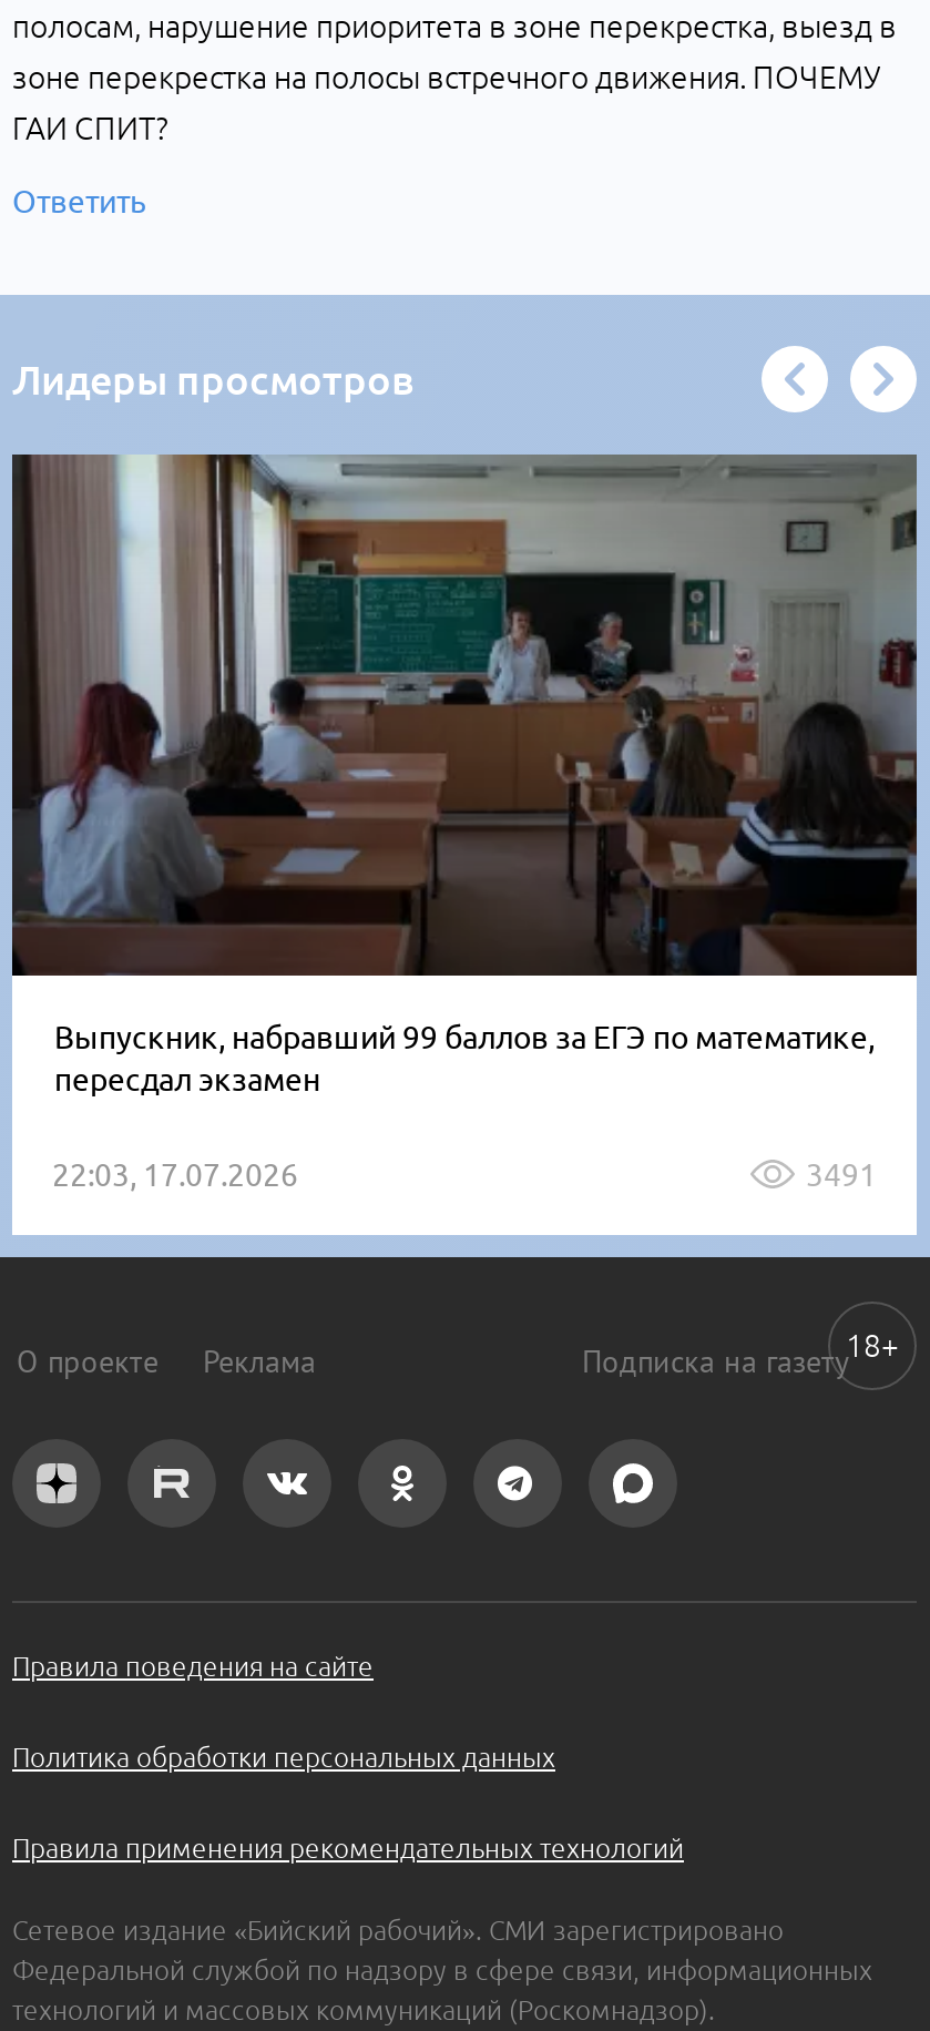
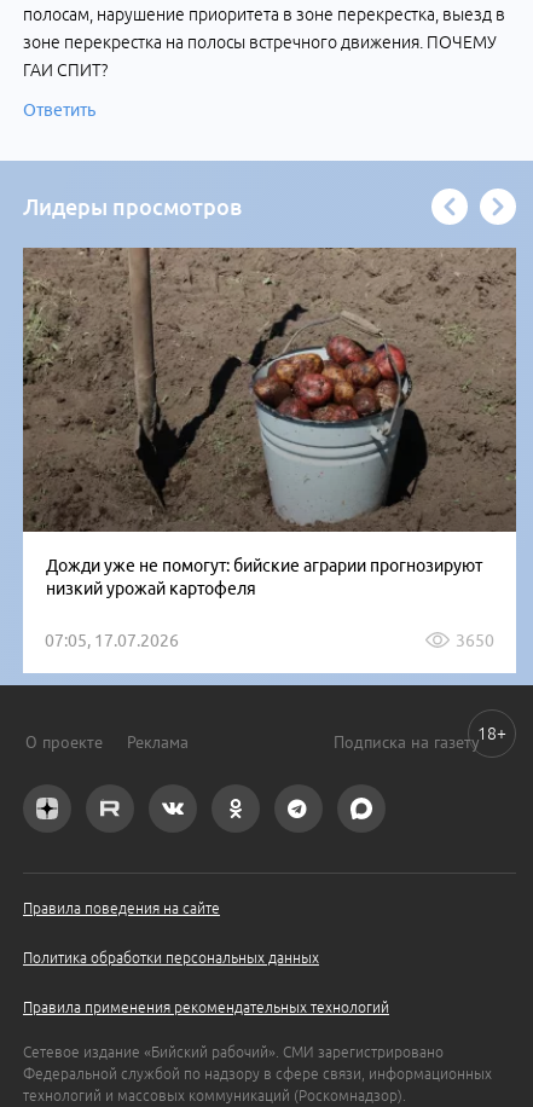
[12,455,919,1097] [image] | Выпускник, набравший 99 баллов за ЕГЭ по математике, | пересдал экзамен -> [23,247,517,598] [image] | Дожди уже не помогут: бийские аграрии прогнозируют | низкий урожай картофеля
[52,1157,877,1193] 22:03, 17.07.2026 | 3491 -> [45,631,494,650] 07:05, 17.07.2026 | 3650

